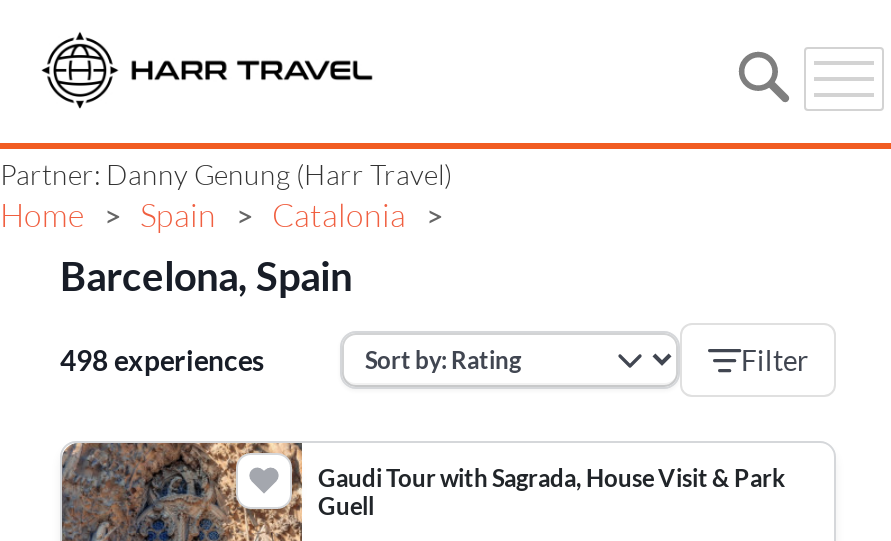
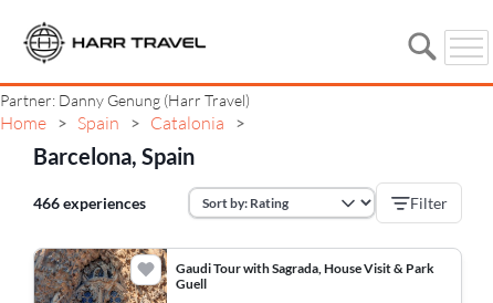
[60,342,264,376] 498 experiences -> [33,193,146,212] 466 experiences

